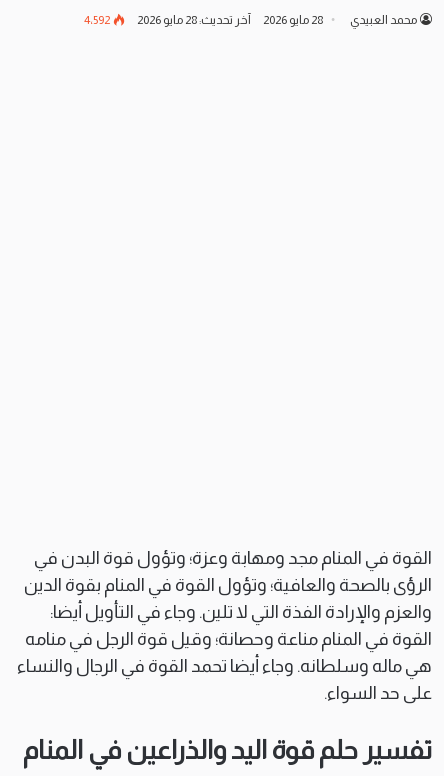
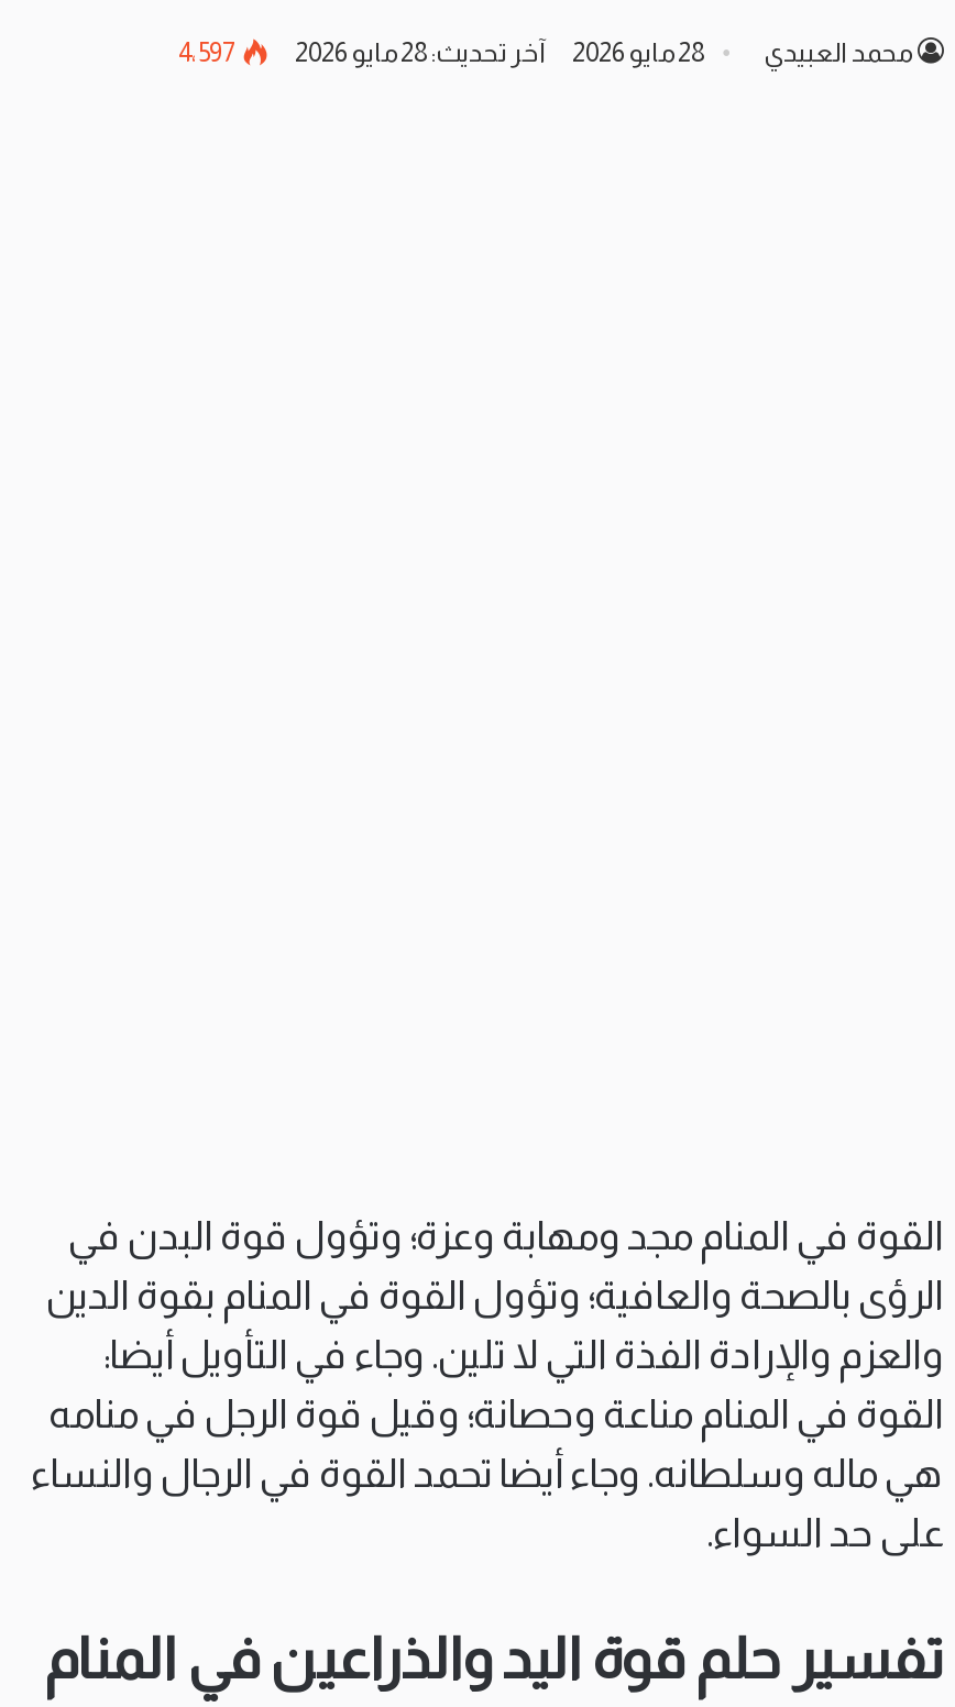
[84,13,110,27] 4٬592 -> [178,37,235,68] 4٬597

